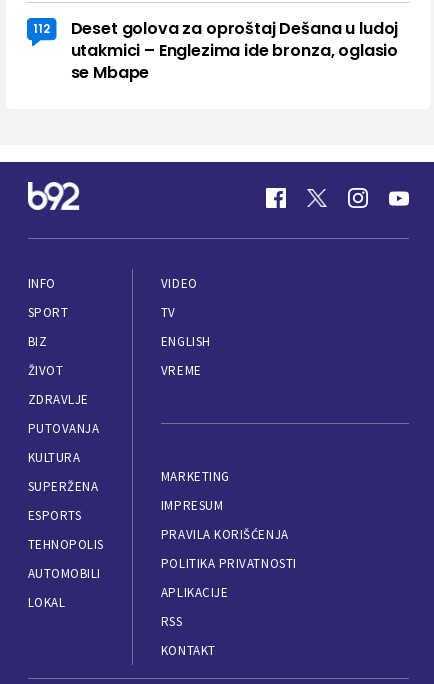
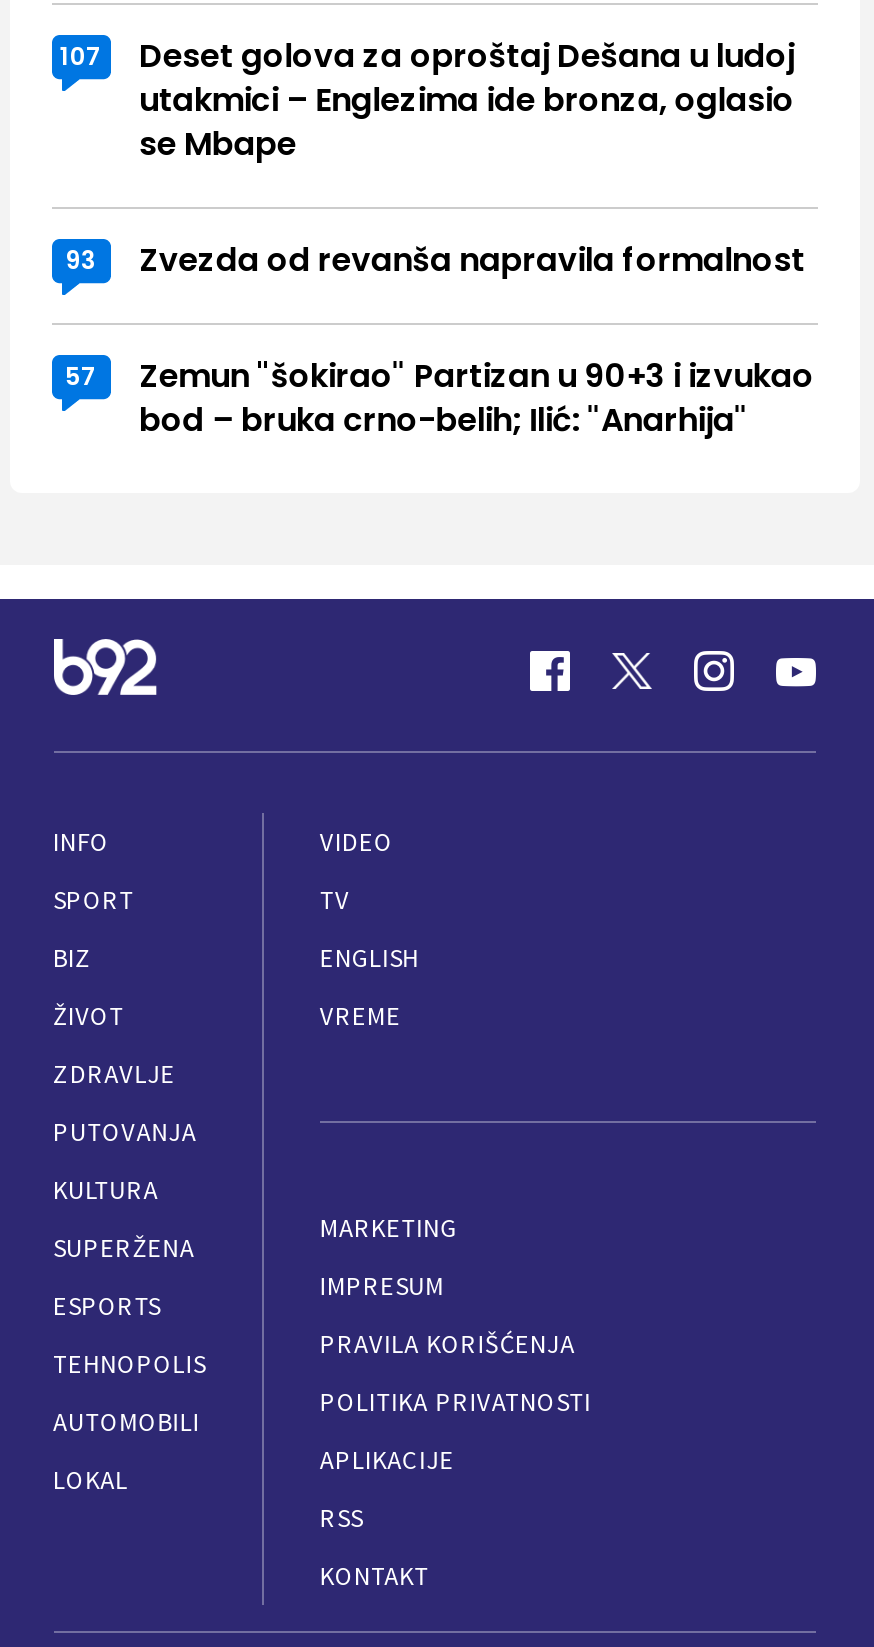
[33,17,398,40] 112 Deset golova za oproštaj Dešana u ludoj -> [60,33,795,79] 107 Deset golova za oproštaj Dešana u ludoj
none -> [65,237,814,443] 93 | Zvezda od revanša napravila formalnost | 57 | Zemun "šokirao" Partizan u 90+3 i izvukao | bod – bruka crno-belih; Ilić: "Anarhija"

